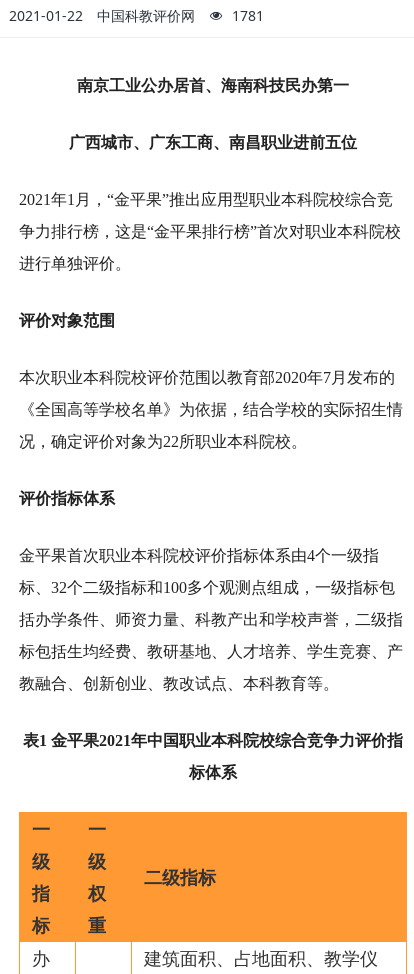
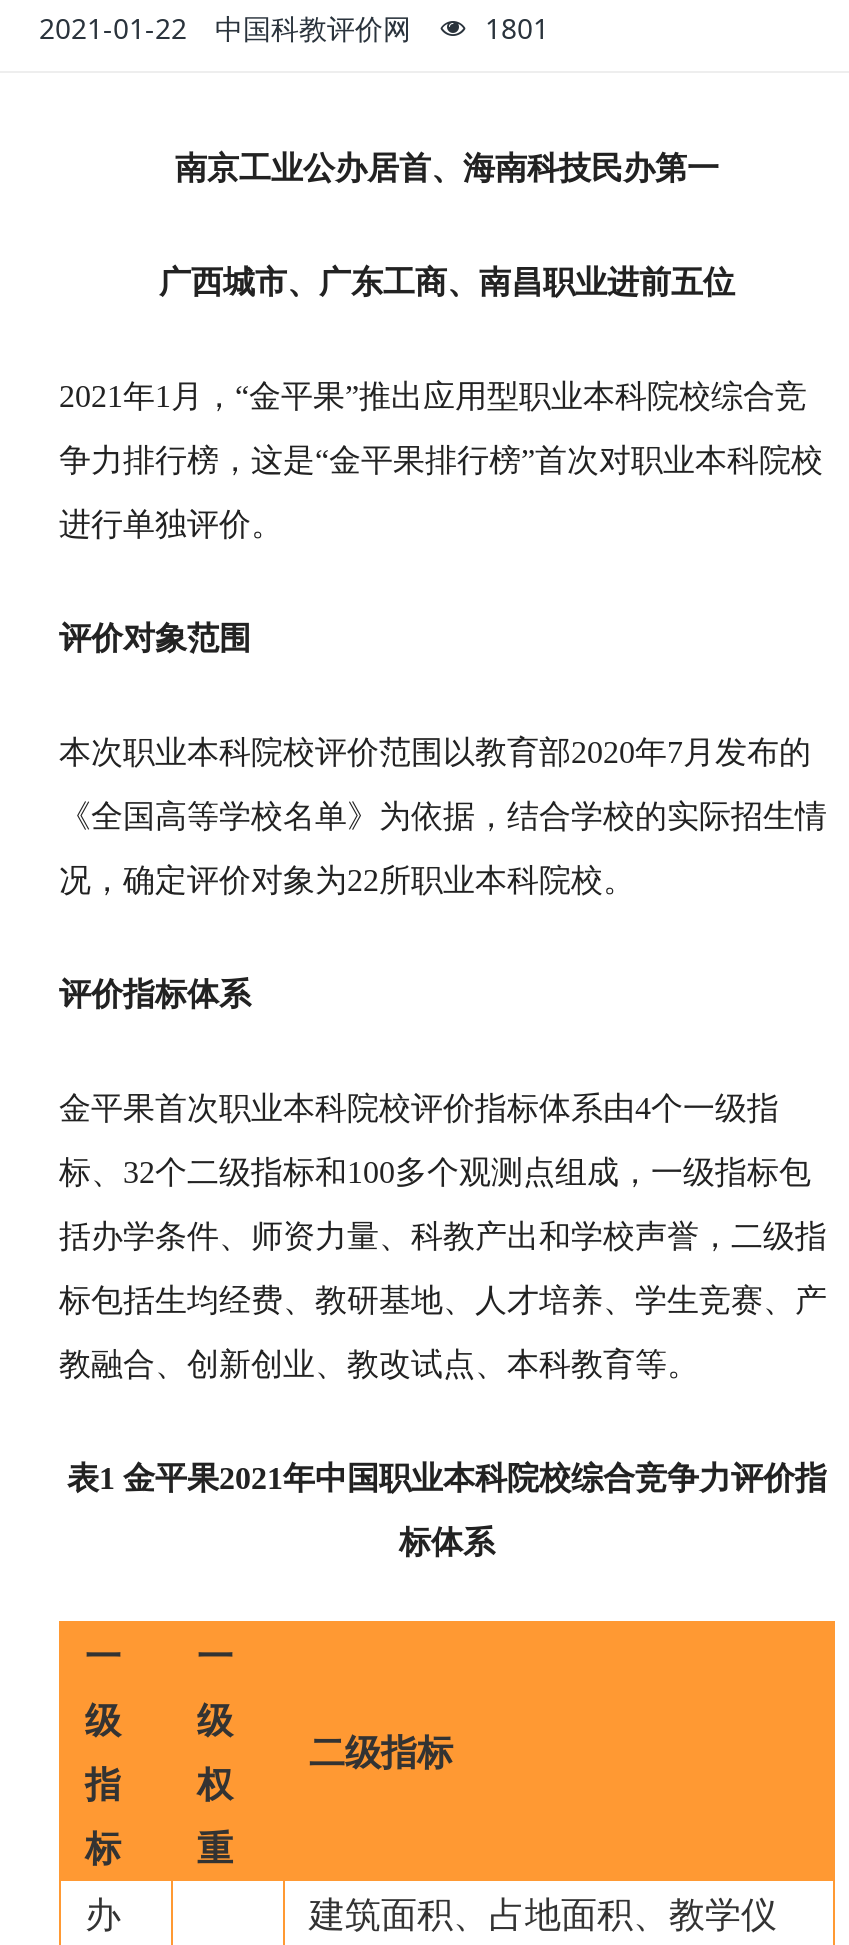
[9,6,264,25] 2021-01-22 中国科教评价网 1781 -> [39,9,549,47] 2021-01-22 中国科教评价网 1801

